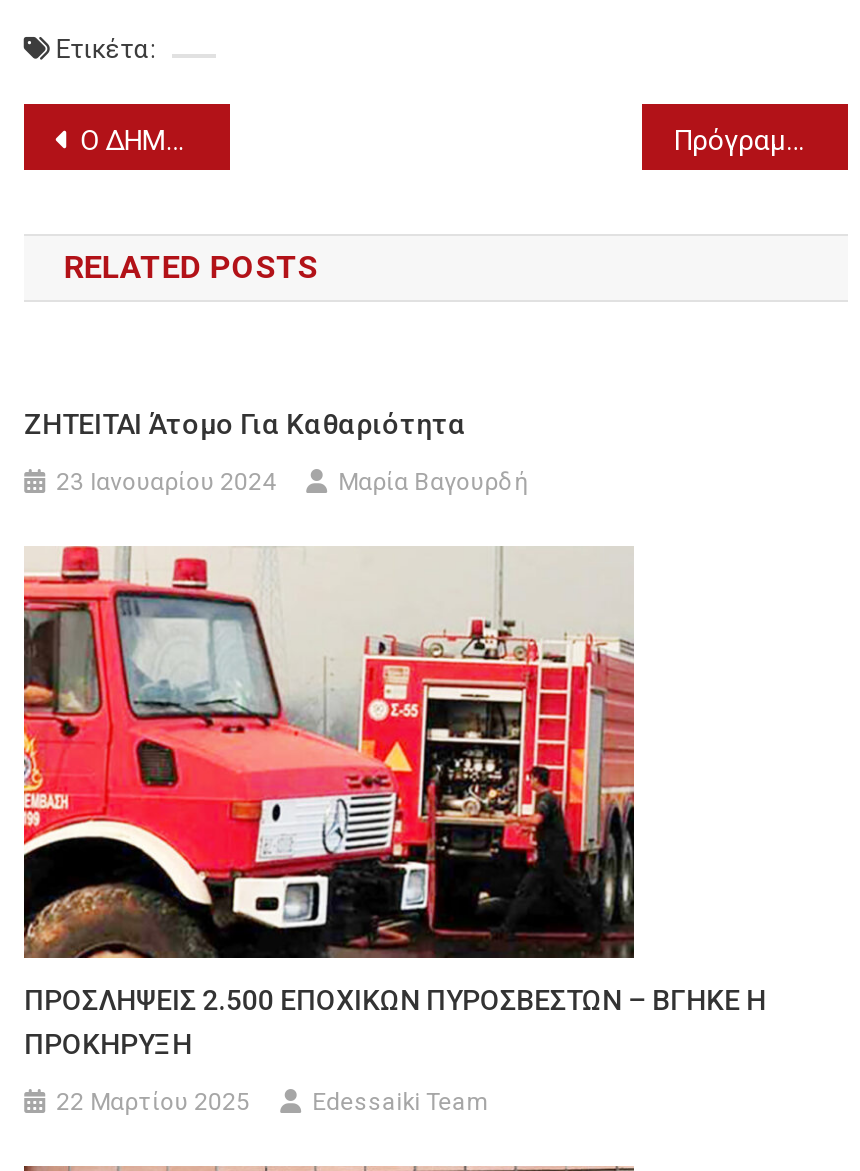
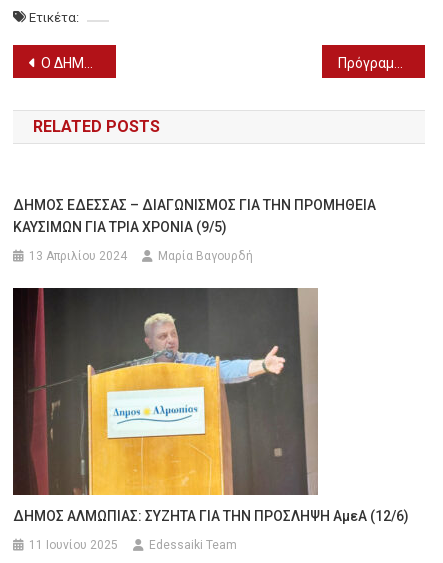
[24,409,466,441] ΖΗΤΕΙΤΑΙ Άτομο Για Καθαριότητα -> [13,197,376,235] ΔΗΜΟΣ ΕΔΕΣΣΑΣ – ΔΙΑΓΩΝΙΣΜΟΣ ΓΙΑ ΤΗΝ ΠΡΟΜΗΘΕΙΑ | ΚΑΥΣΙΜΩΝ ΓΙΑ ΤΡΙΑ ΧΡΟΝΙΑ (9/5)
[56,469,276,497] 23 Ιανουαρίου 2024 -> [29,249,127,263] 13 Απριλίου 2024
moved [338,469,528,497] -> [158,249,253,263]: Μαρία Βαγουρδή
[22,547,766,1061] [image] | ΠΡΟΣΛΗΨΕΙΣ 2.500 ΕΠΟΧΙΚΩΝ ΠΥΡΟΣΒΕΣΤΩΝ – ΒΓΗΚΕ Η | ΠΡΟΚΗΡΥΞΗ -> [12,287,409,524] [image] | ΔΗΜΟΣ ΑΛΜΩΠΙΑΣ: ΣΥΖΗΤΑ ΓΙΑ ΤΗΝ ΠΡΟΣΛΗΨΗ ΑμεΑ (12/6)
[56,1089,250,1117] 22 Μαρτίου 2025 -> [29,538,118,552] 11 Ιουνίου 2025

